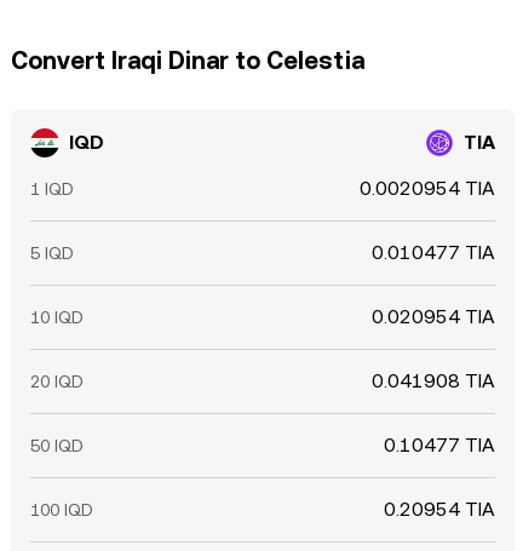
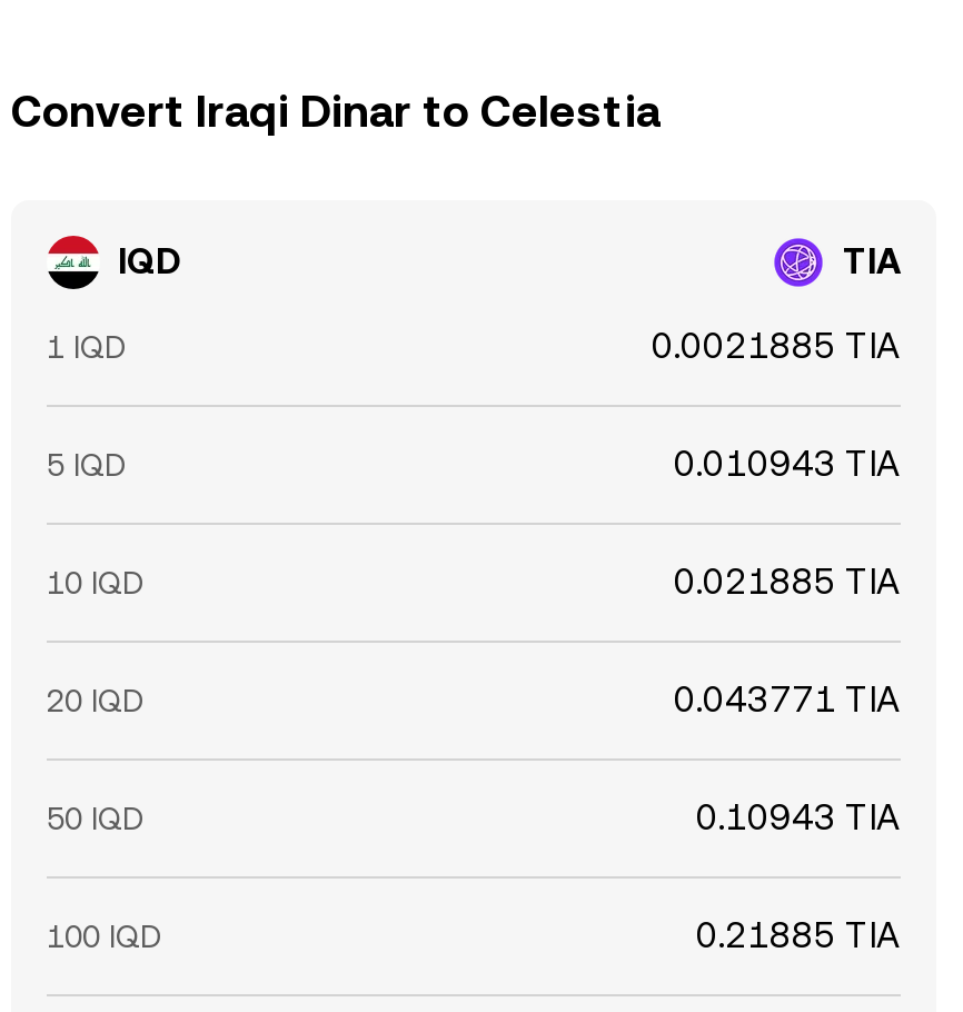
[360,177,495,200] 0.0020954 TIA -> [652,325,901,367] 0.0021885 TIA
[372,241,495,264] 0.010477 TIA -> [674,443,901,485] 0.010943 TIA
[372,305,495,328] 0.020954 TIA -> [674,560,901,603] 0.021885 TIA
[372,369,495,392] 0.041908 TIA -> [674,678,901,721] 0.043771 TIA
[384,434,495,457] 0.10477 TIA -> [696,796,901,839] 0.10943 TIA
[384,498,495,521] 0.20954 TIA -> [696,914,901,956] 0.21885 TIA

